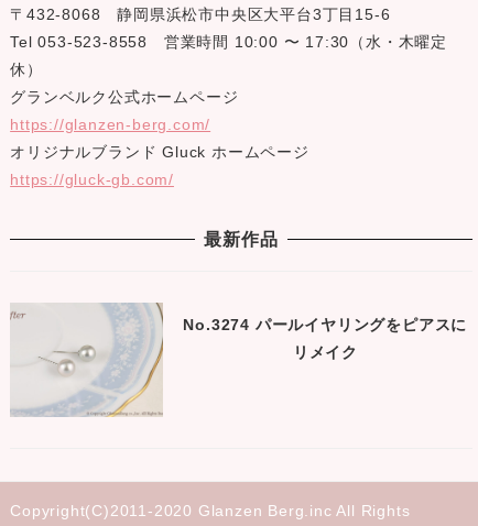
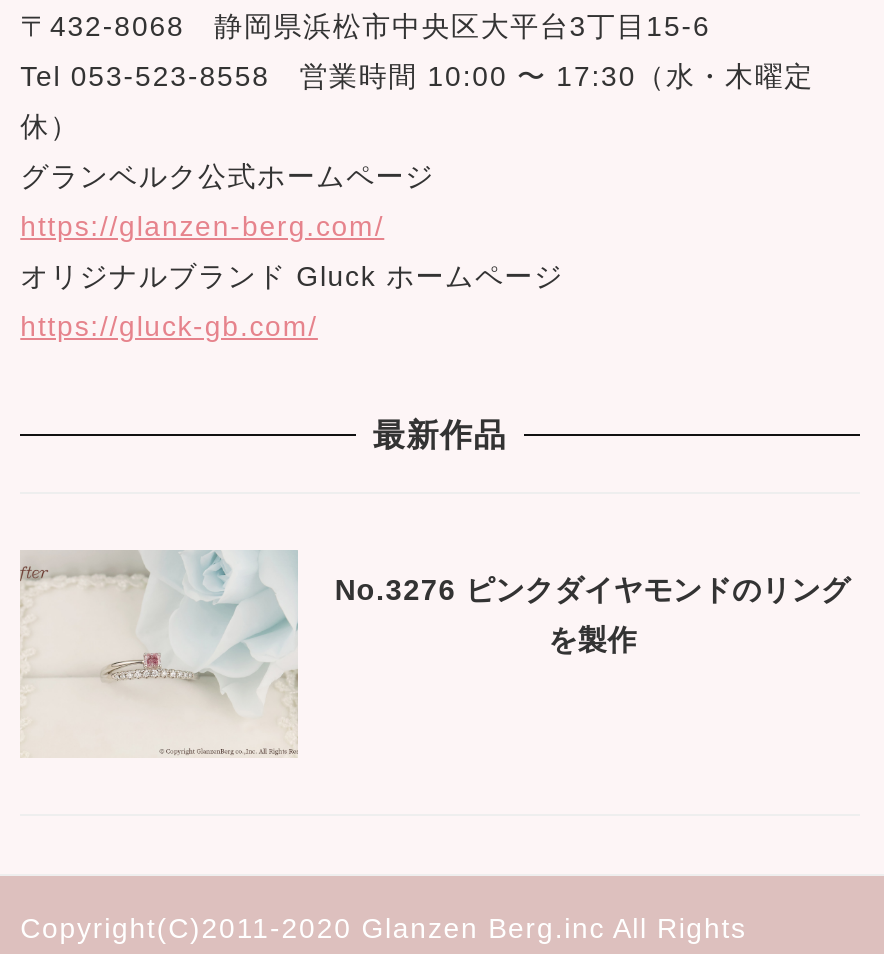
[10,302,467,417] [image] | No.3274 パールイヤリングをピアスに -> [20,550,850,756] [image] | No.3276 ピンクダイヤモンドのリング
[293,344,358,361] リメイク -> [548,624,637,656] を製作

